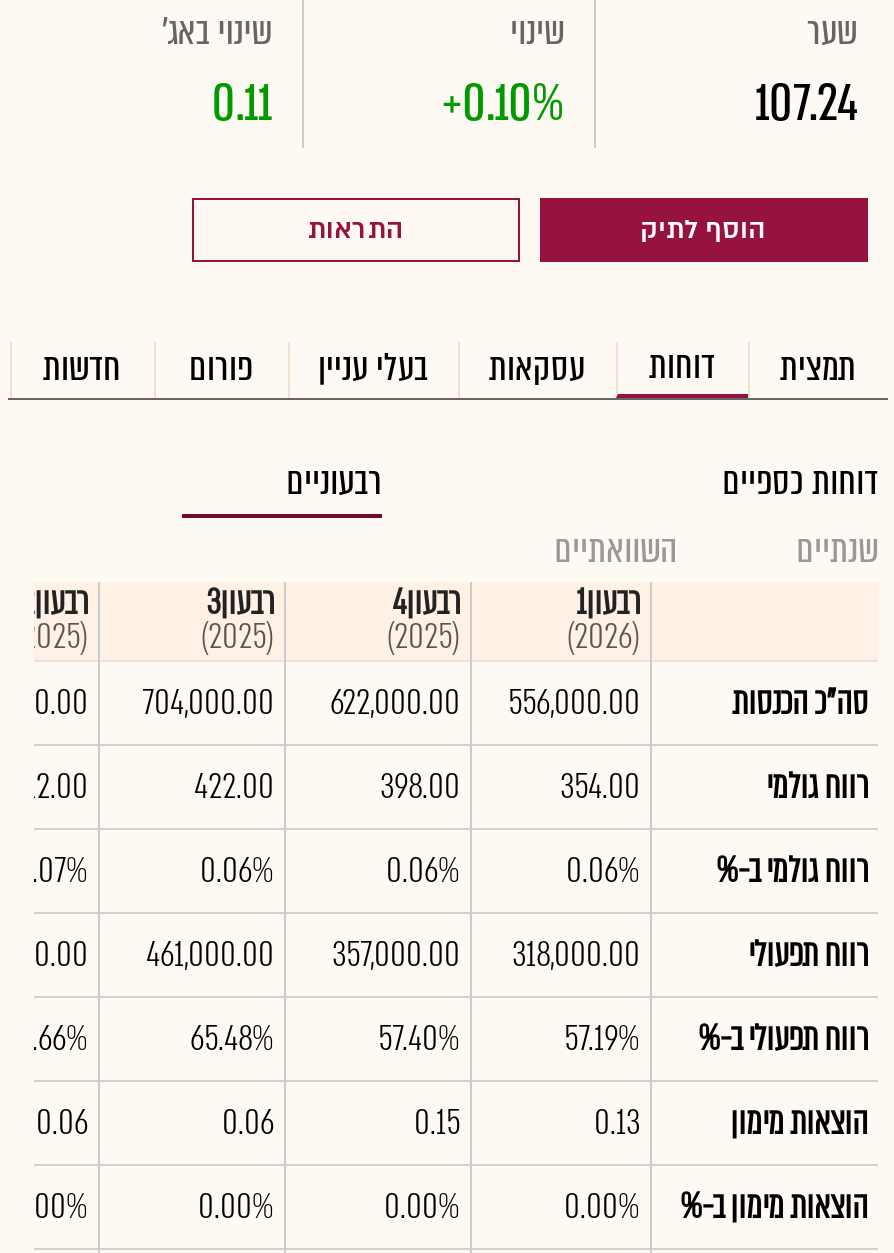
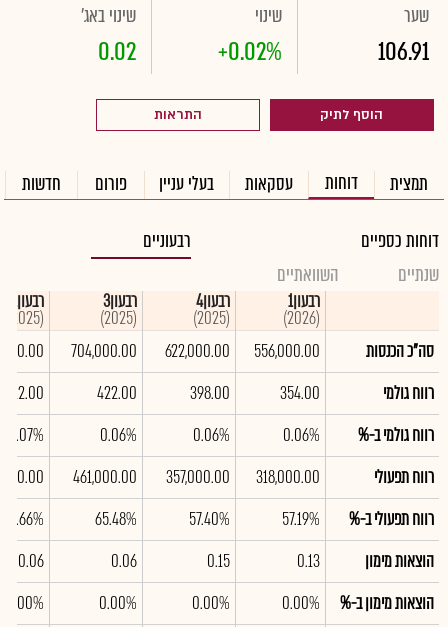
[212,68,272,140] 0.11 -> [98,34,136,70] 0.02
[442,68,564,140] +0.10% -> [218,34,282,70] +0.02%
[755,68,857,140] 107.24 -> [377,34,428,70] 106.91

